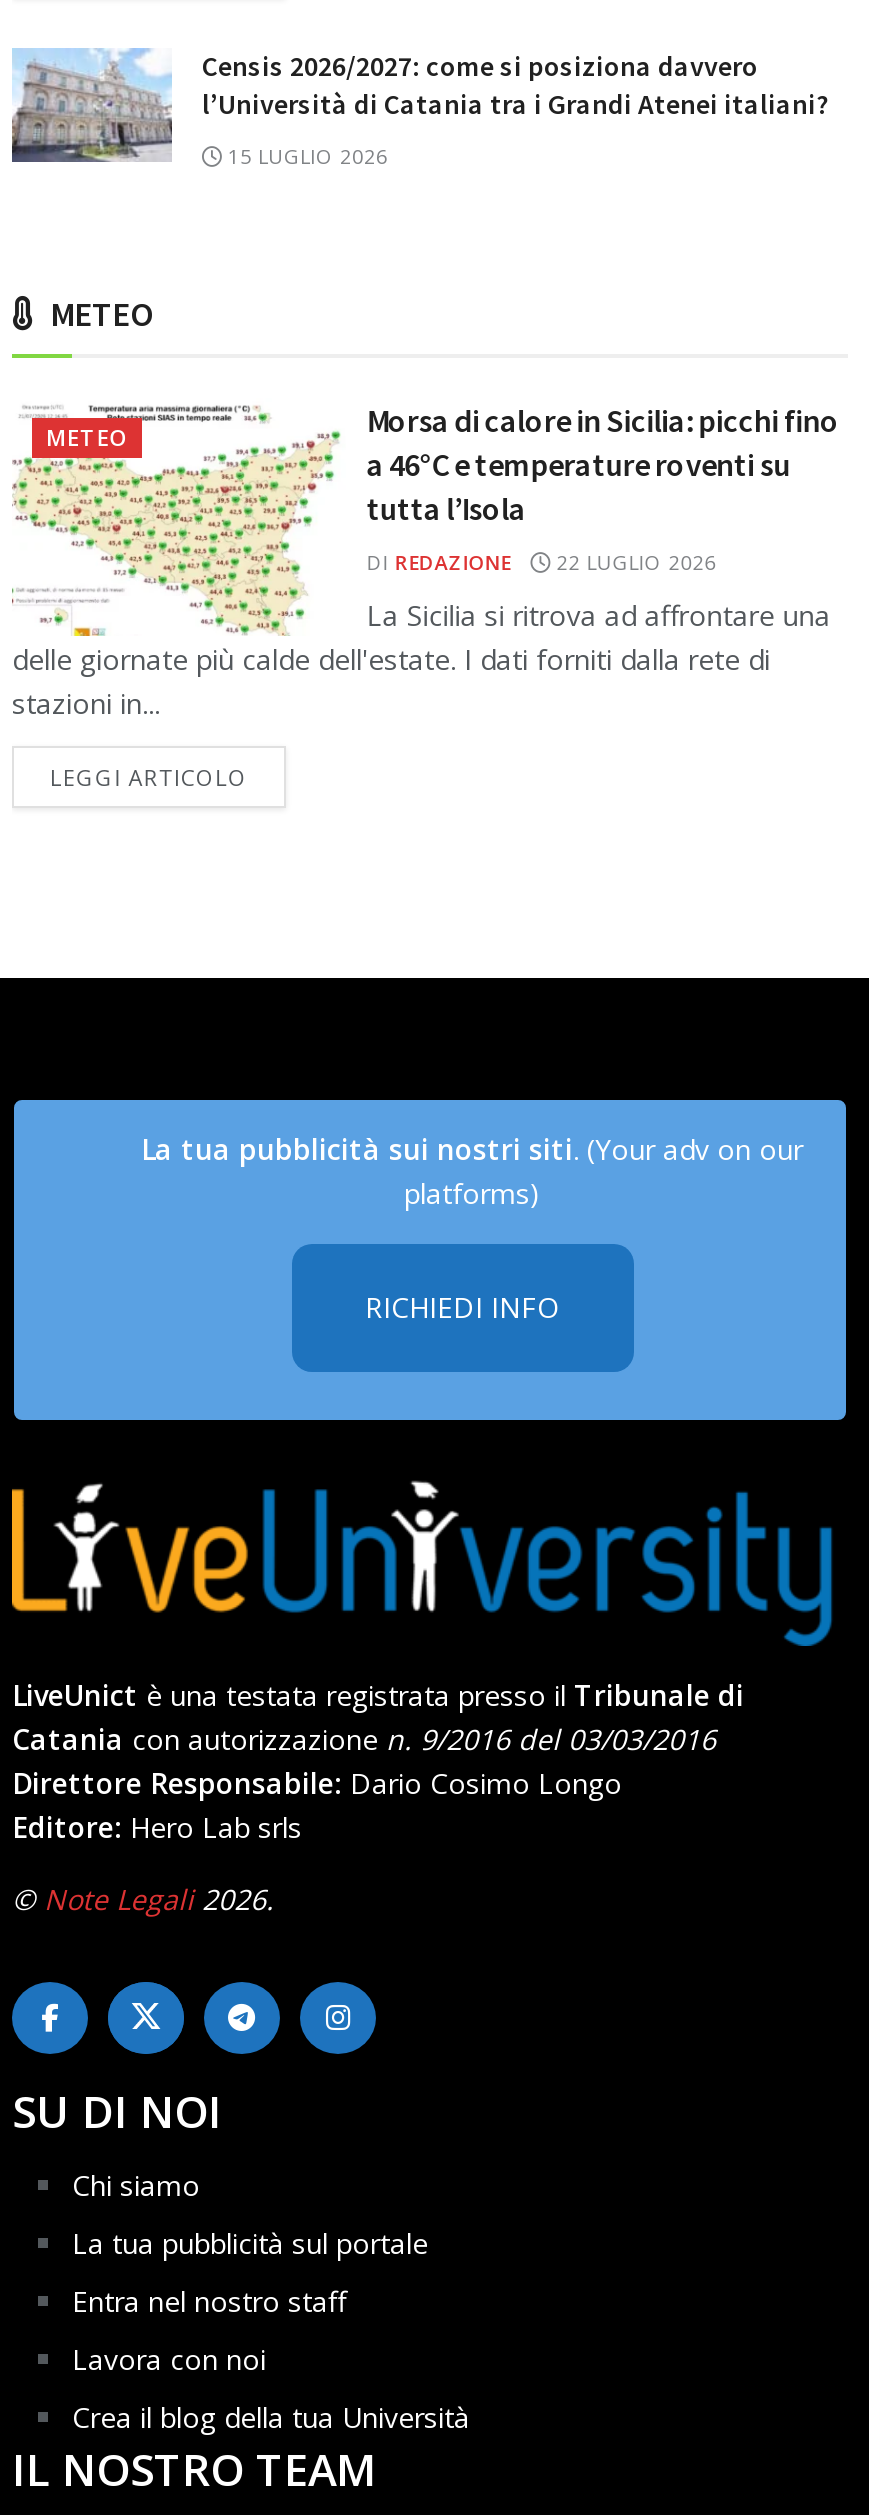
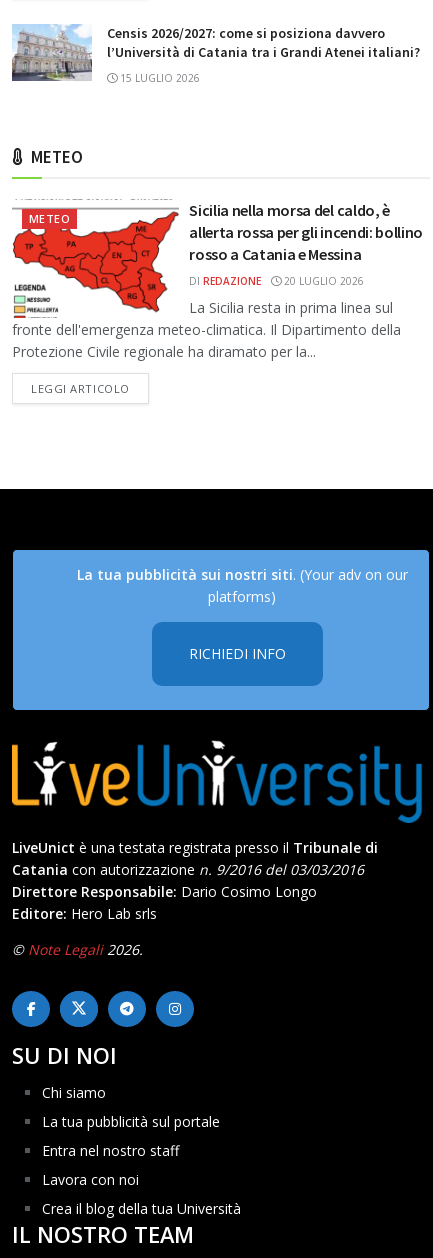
[12,404,830,721] [image] | La Sicilia si ritrova ad affrontare una | delle giornate più calde dell'estate. I dati forniti dalla rete di | stazioni in... -> [12,199,401,361] [image] | La Sicilia resta in prima linea sul | fronte dell'emergenza meteo-climatica. Il Dipartimento della | Protezione Civile regionale ha diramato per la...
[366,399,839,527] Morsa di calore in Sicilia: picchi fino | a 46°C e temperature roventi su | tutta l’Isola -> [189,200,423,264] Sicilia nella morsa del caldo, è | allerta rossa per gli incendi: bollino | rosso a Catania e Messina
[366,547,716,575] DI REDAZIONE 22 LUGLIO 2026 -> [189,274,364,288] DI REDAZIONE 20 LUGLIO 2026

